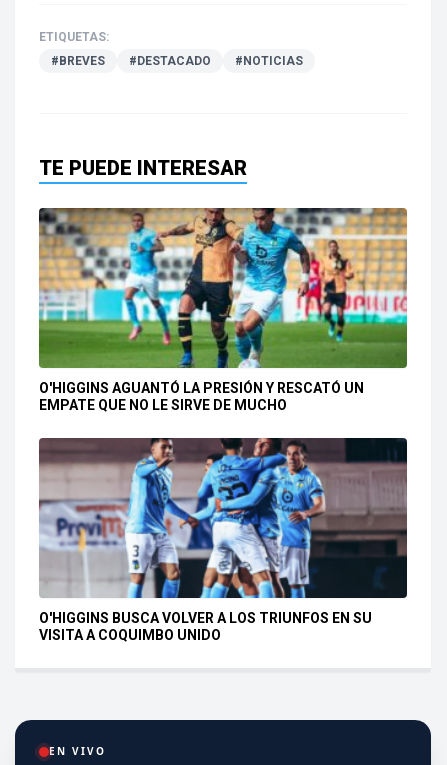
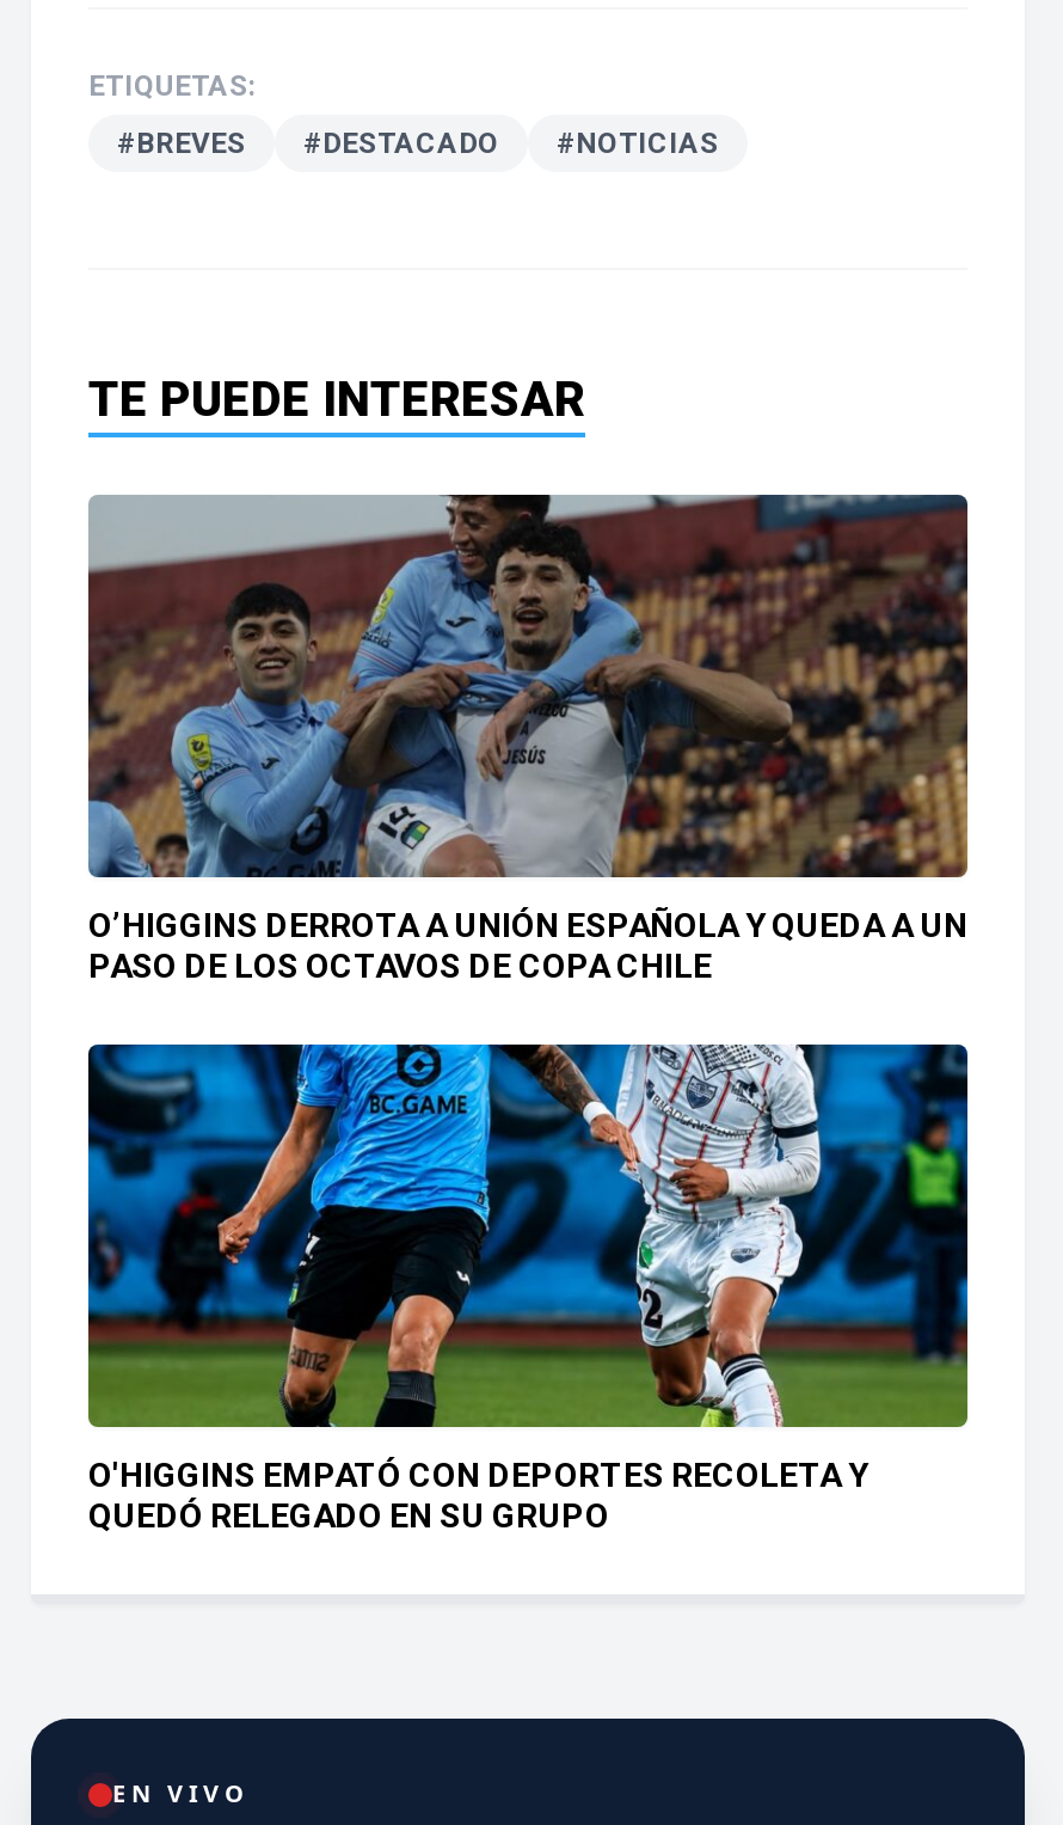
[38,207,408,413] [image] | O'HIGGINS AGUANTÓ LA PRESIÓN Y RESCATÓ UN | EMPATE QUE NO LE SIRVE DE MUCHO -> [86,492,970,985] [image] | O’HIGGINS DERROTA A UNIÓN ESPAÑOLA Y QUEDA A UN | PASO DE LOS OCTAVOS DE COPA CHILE
[38,437,408,643] [image] | O'HIGGINS BUSCA VOLVER A LOS TRIUNFOS EN SU | VISITA A COQUIMBO UNIDO -> [86,1042,970,1535] [image] | O'HIGGINS EMPATÓ CON DEPORTES RECOLETA Y | QUEDÓ RELEGADO EN SU GRUPO

